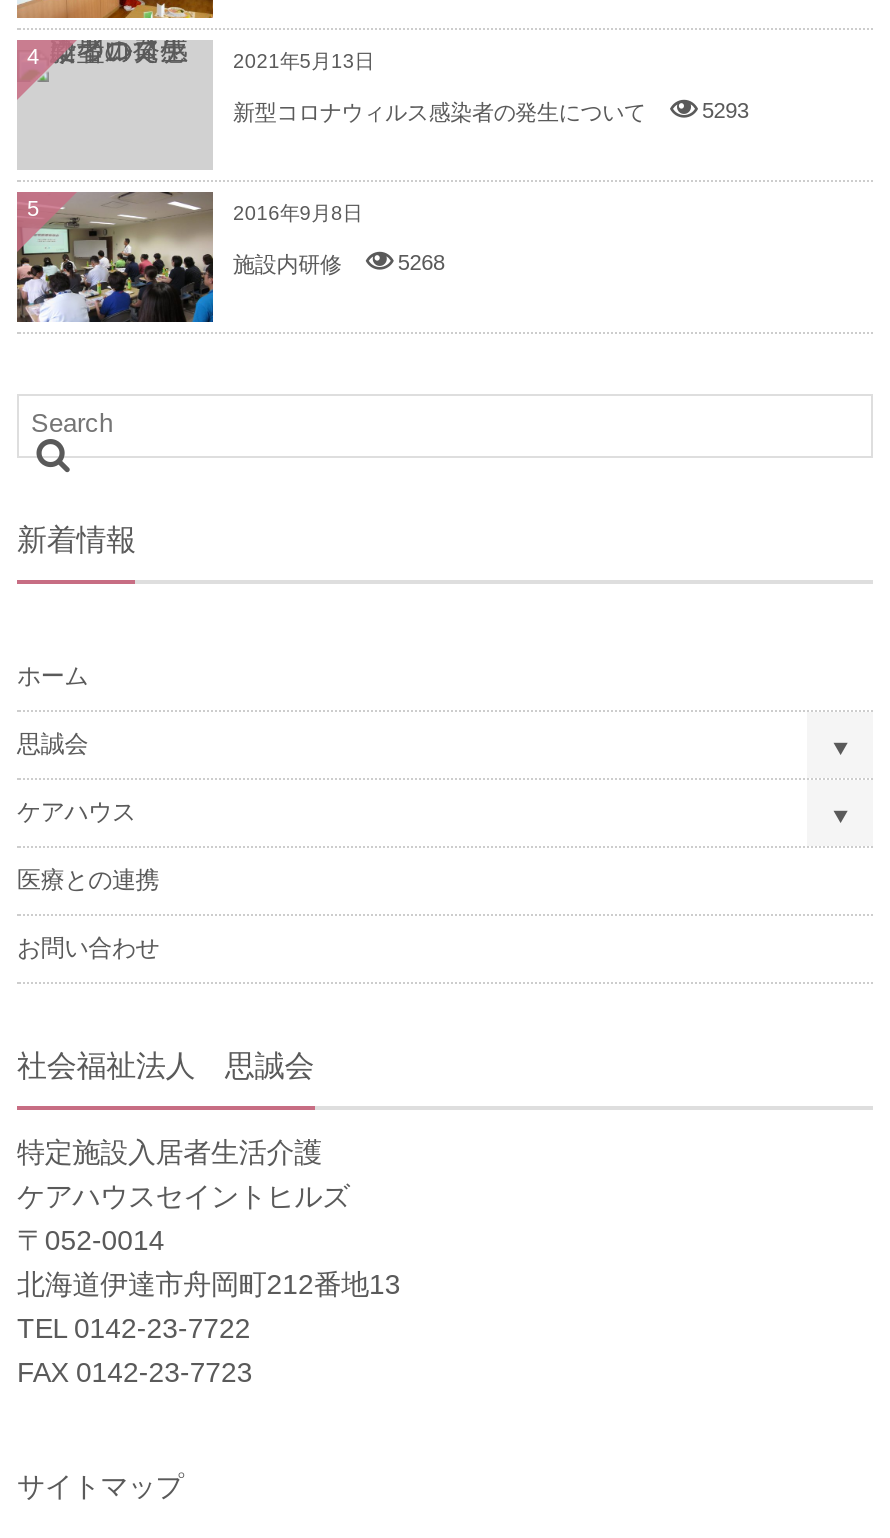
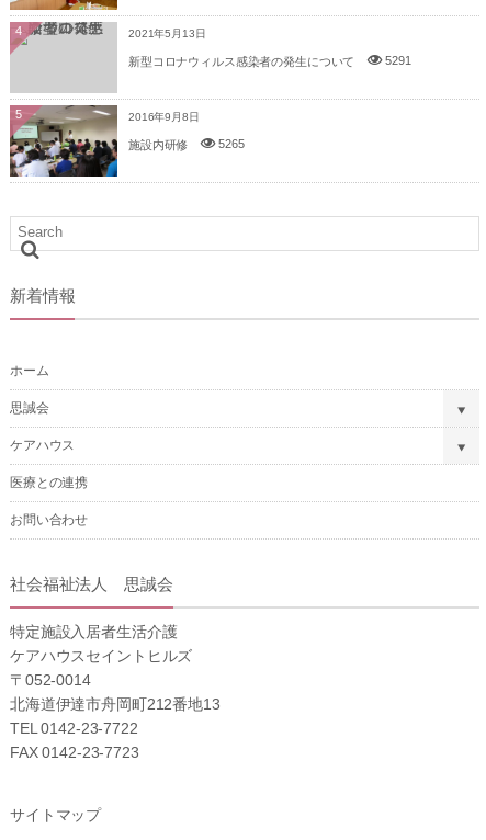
[702,98,749,122] 5293 -> [386,54,411,67] 5291
[398,250,445,274] 5268 -> [219,137,245,150] 5265

